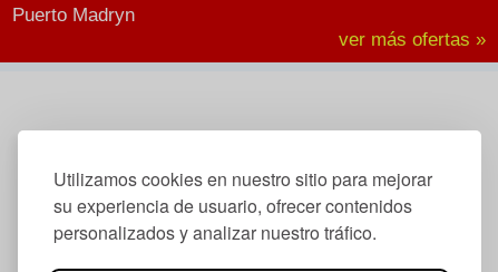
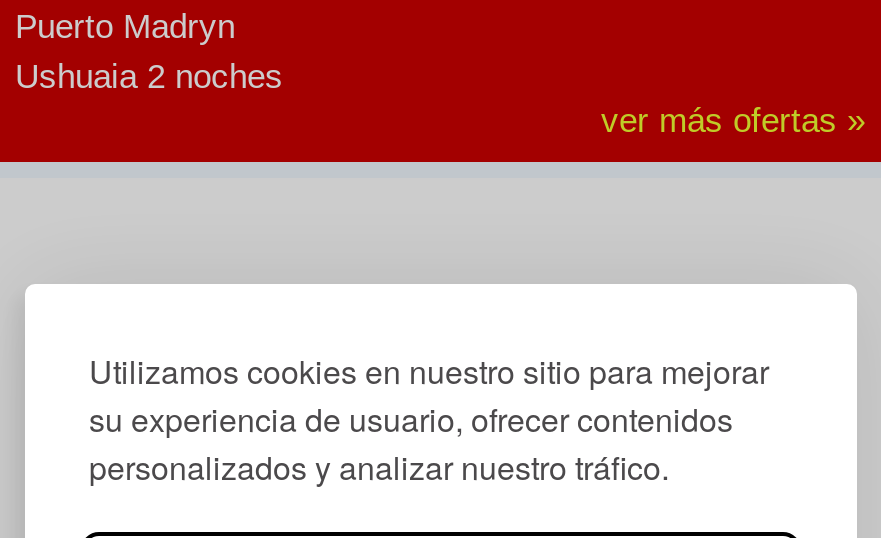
none -> [15,58,283,96] Ushuaia 2 noches

